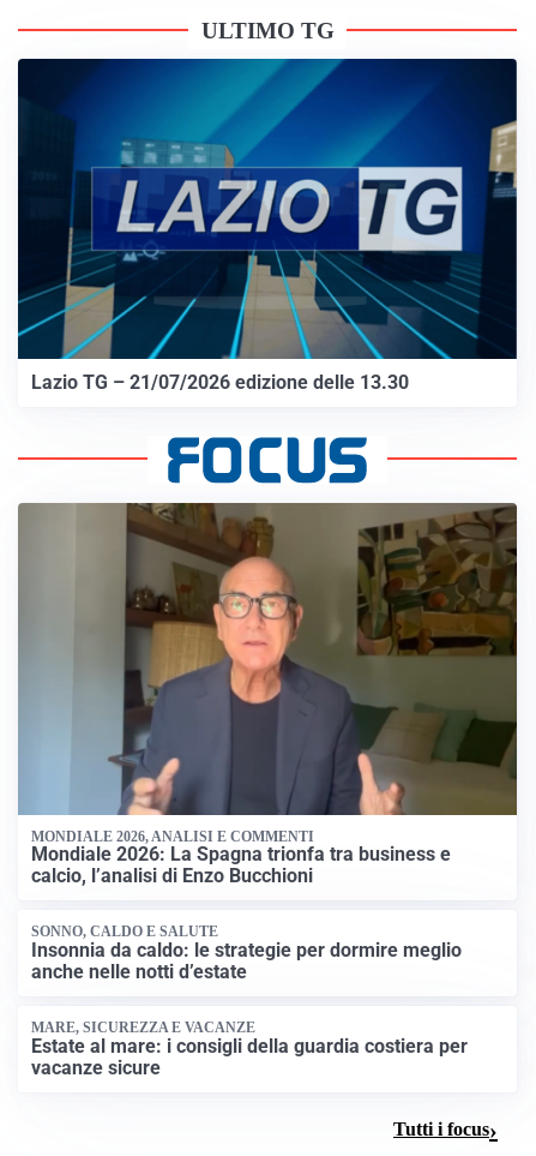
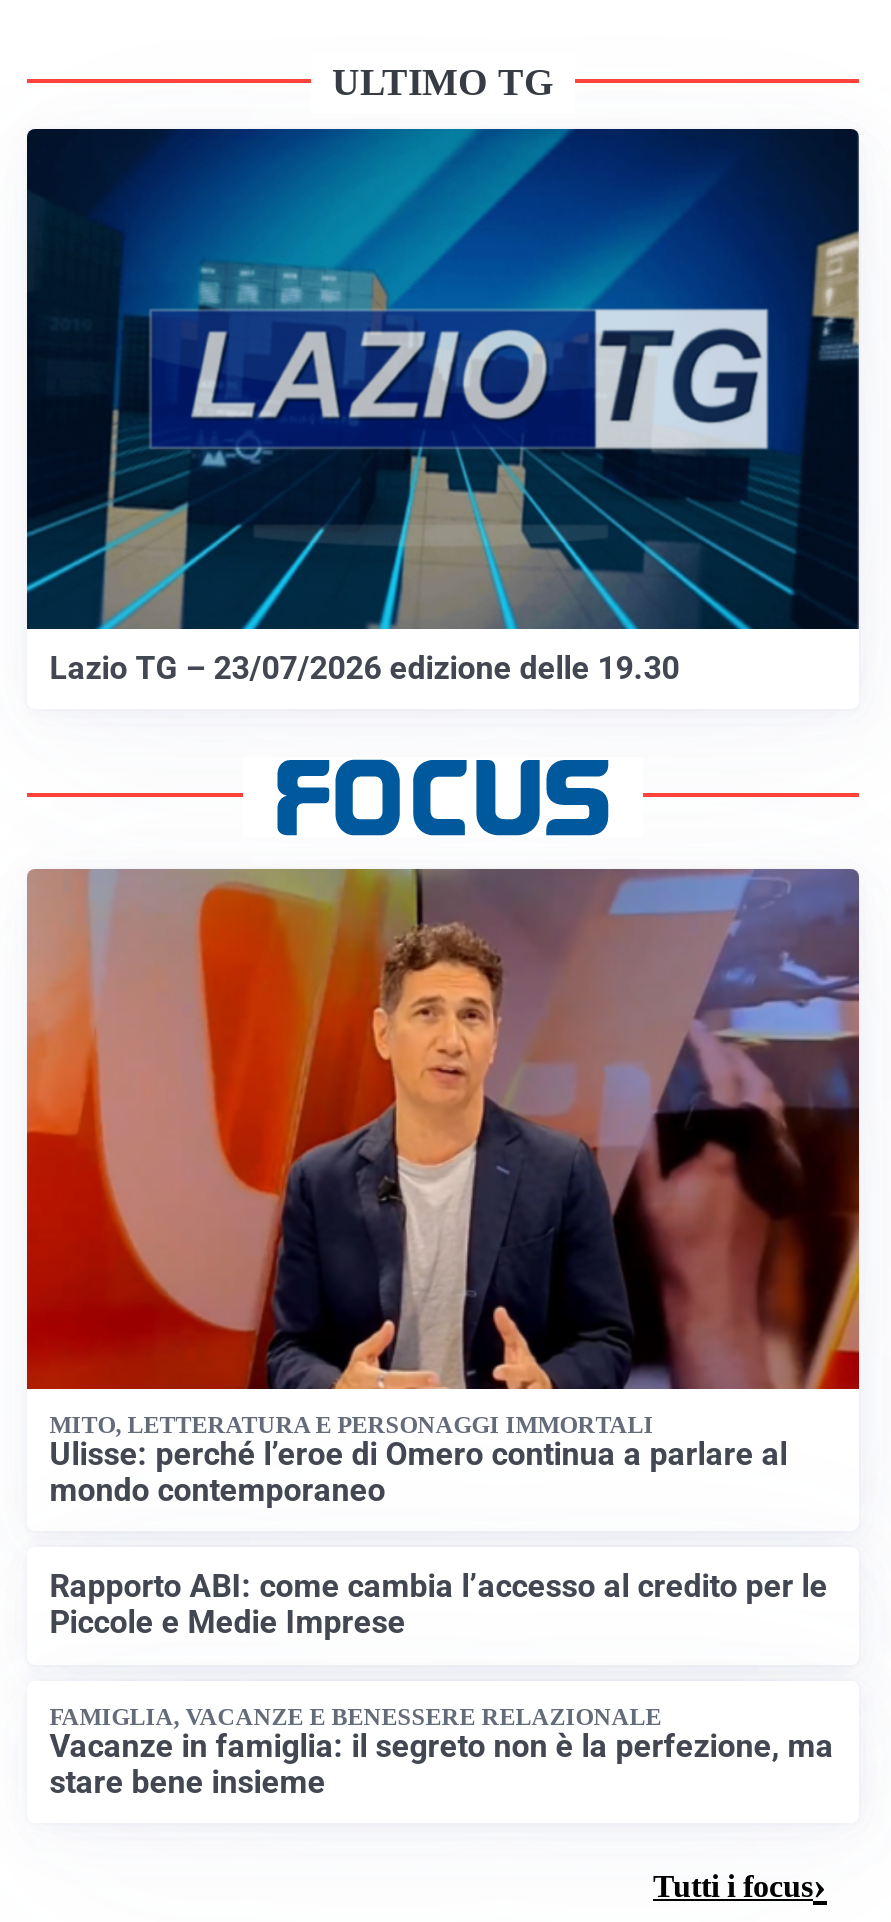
[31,371,409,393] Lazio TG – 21/07/2026 edizione delle 13.30 -> [49,648,679,686] Lazio TG – 23/07/2026 edizione delle 19.30
[17,502,518,887] [image] | MONDIALE 2026, ANALISI E COMMENTI | Mondiale 2026: La Spagna trionfa tra business e | calcio, l’analisi di Enzo Bucchioni -> [25,869,861,1509] [image] | MITO, LETTERATURA E PERSONAGGI IMMORTALI | Ulisse: perché l’eroe di Omero continua a parlare al | mondo contemporaneo
[31,924,462,983] SONNO, CALDO E SALUTE | Insonnia da caldo: le strategie per dormire meglio | anche nelle notti d’estate -> [49,1568,827,1642] Rapporto ABI: come cambia l’accesso al credito per le | Piccole e Medie Imprese
[31,1019,468,1079] MARE, SICUREZZA E VACANZE | Estate al mare: i consigli della guardia costiera per | vacanze sicure -> [49,1703,833,1801] FAMIGLIA, VACANZE E BENESSERE RELAZIONALE | Vacanze in famiglia: il segreto non è la perfezione, ma | stare bene insieme

